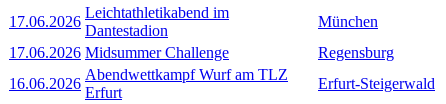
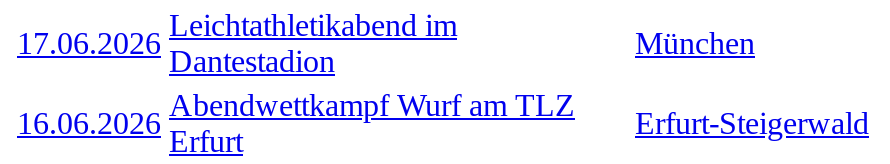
[9,44,394,61] 17.06.2026 Midsummer Challenge | Regensburg -> none

